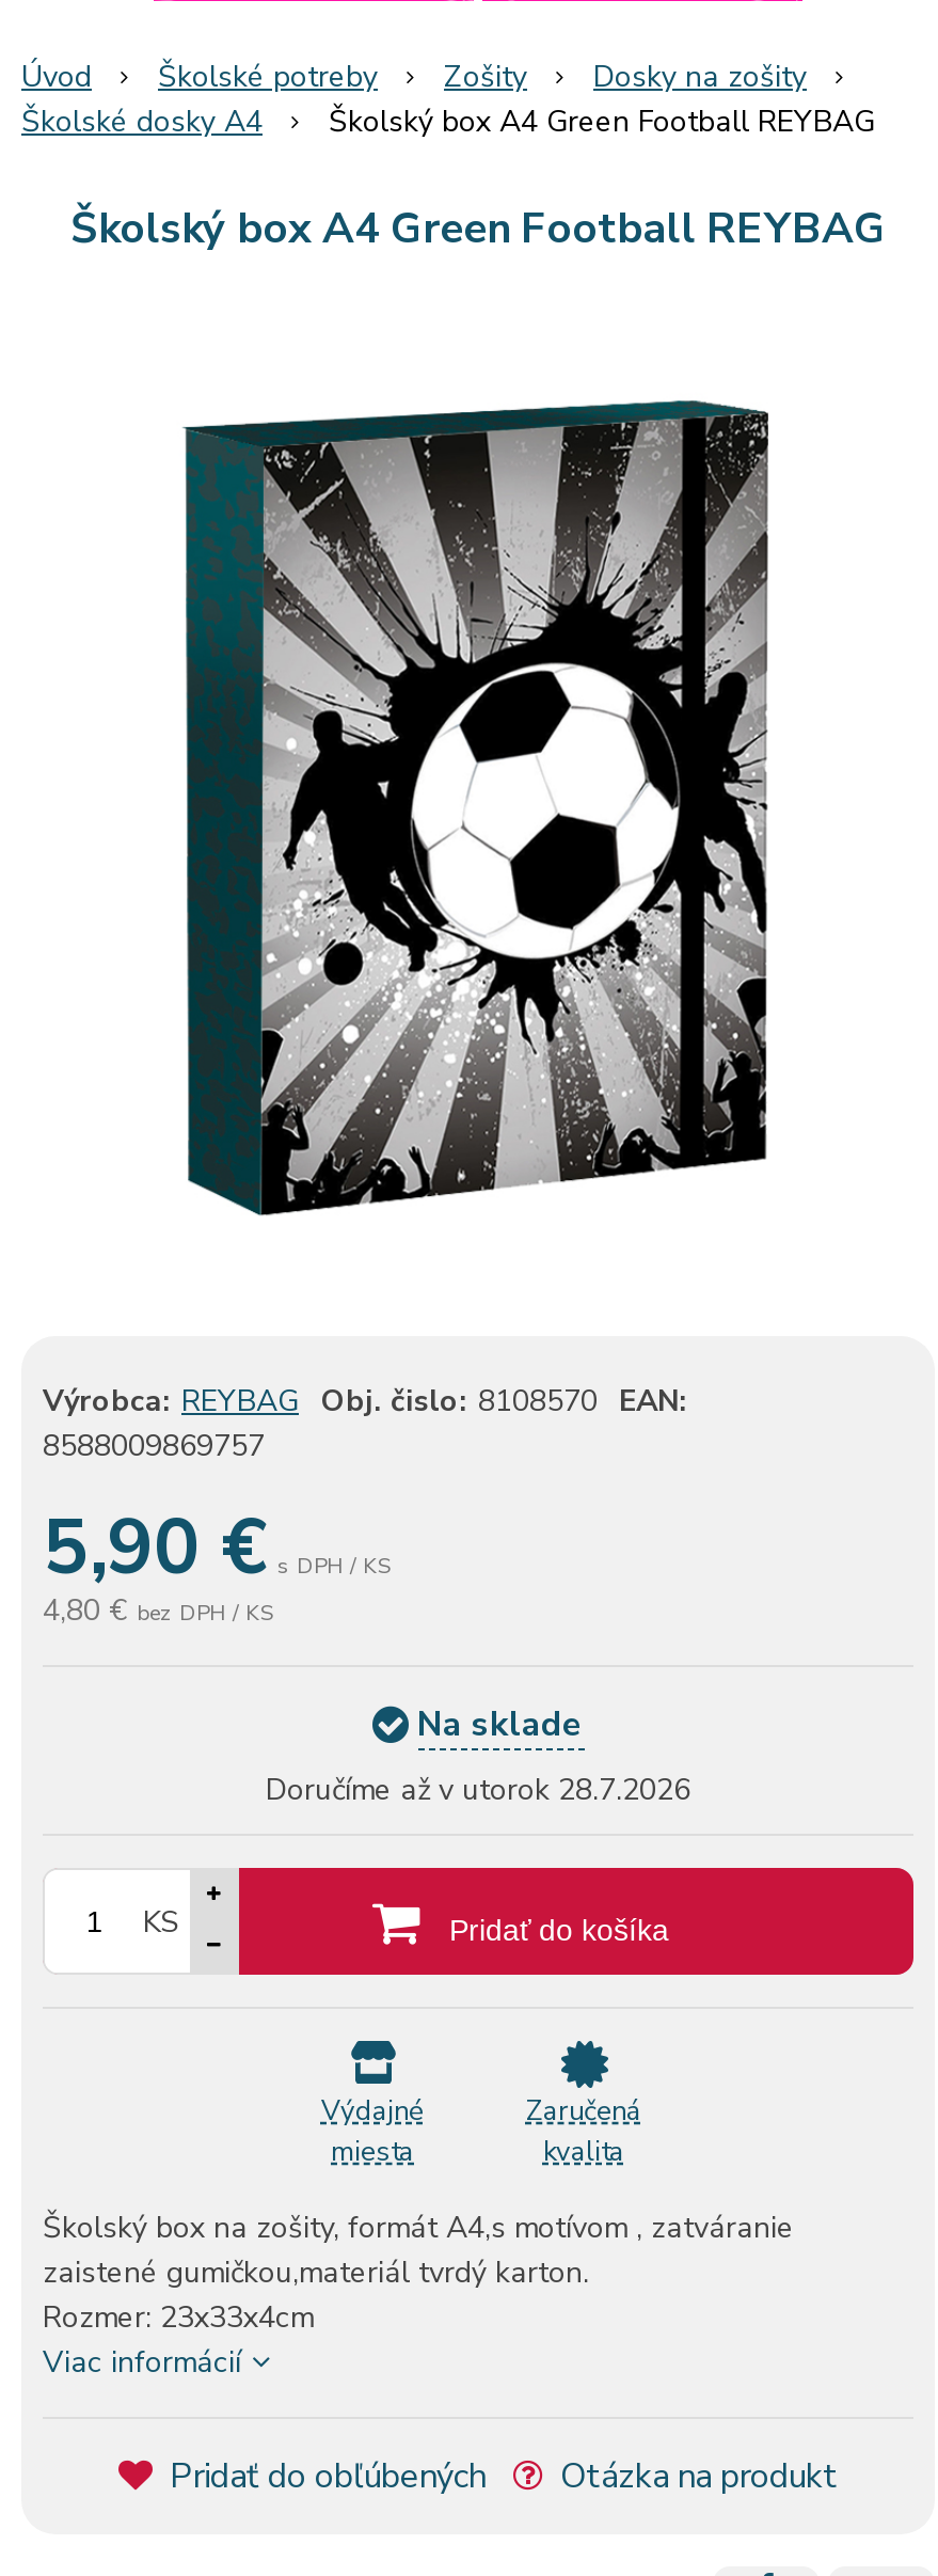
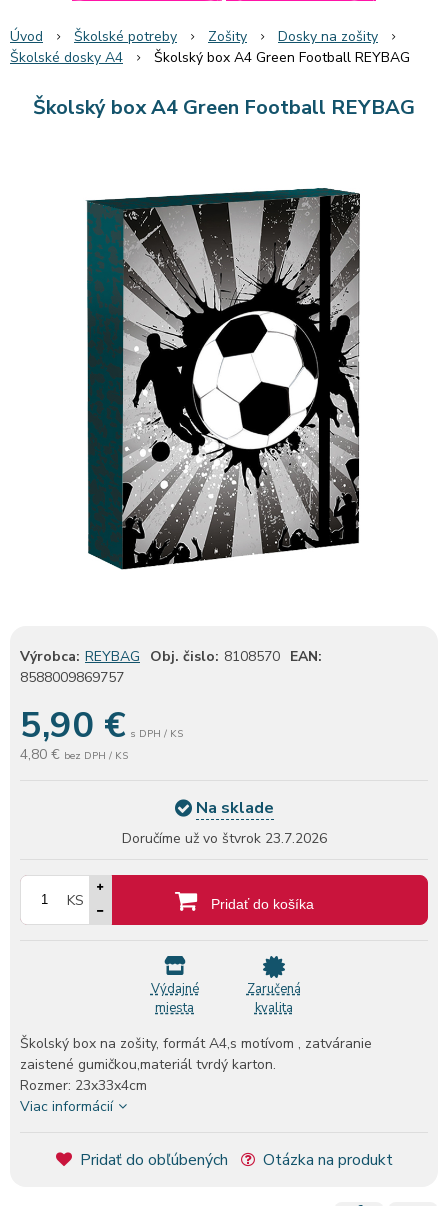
[266,1770,690,1810] Doručíme až v utorok 28.7.2026 -> [121,828,326,847] Doručíme už vo štvrok 23.7.2026

